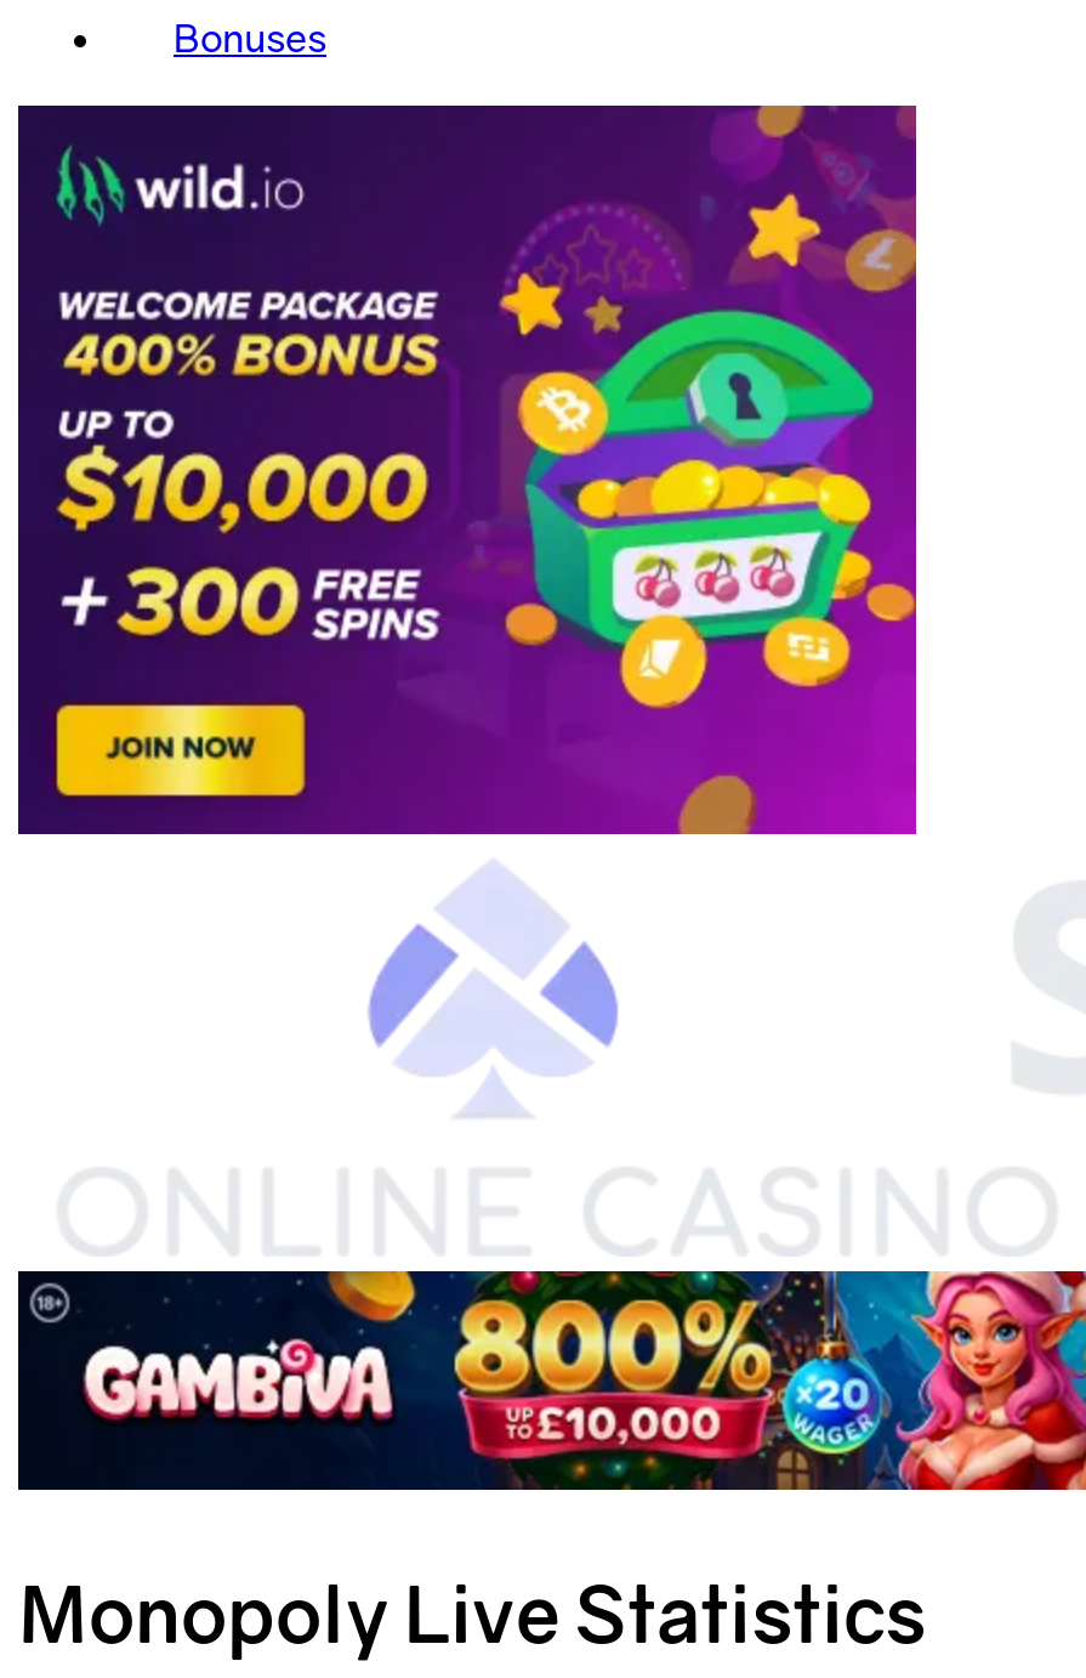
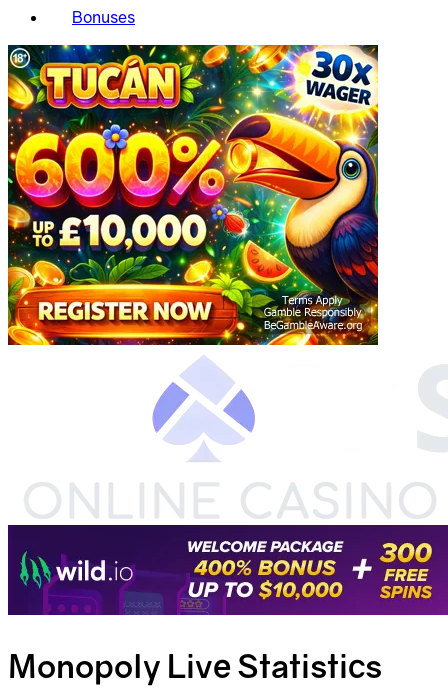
[16,103,919,837] [image] -> [7,44,379,346] [image]
[18,1269,1079,1492] [image] -> [8,524,445,616] [image]

